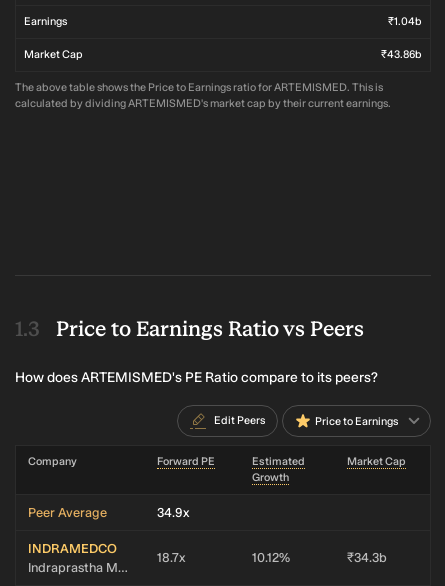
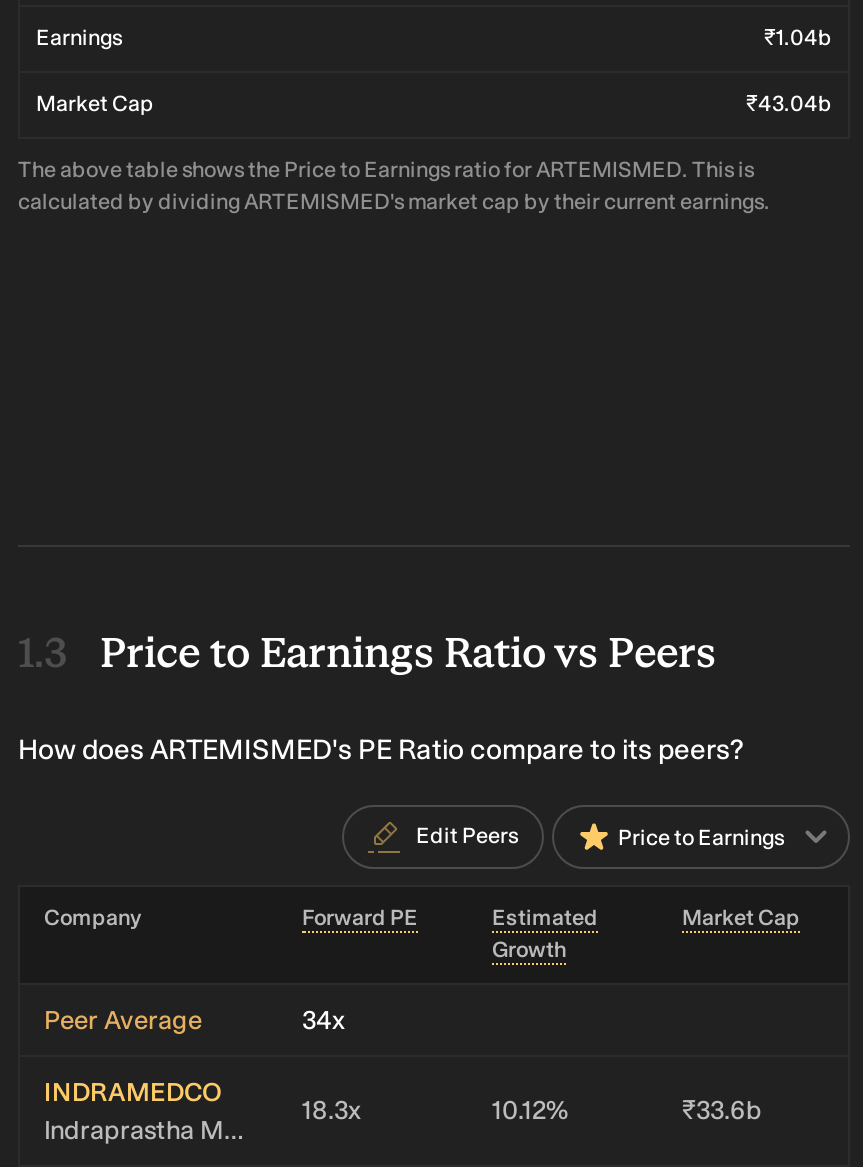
[381,48,422,61] ₹43.86b -> [746,91,832,117] ₹43.04b
[157,505,189,520] 34.9x -> [302,1005,344,1035] 34x
[157,550,185,565] 18.7x -> [302,1095,360,1125] 18.3x
[347,550,387,565] ₹34.3b -> [682,1095,762,1125] ₹33.6b

